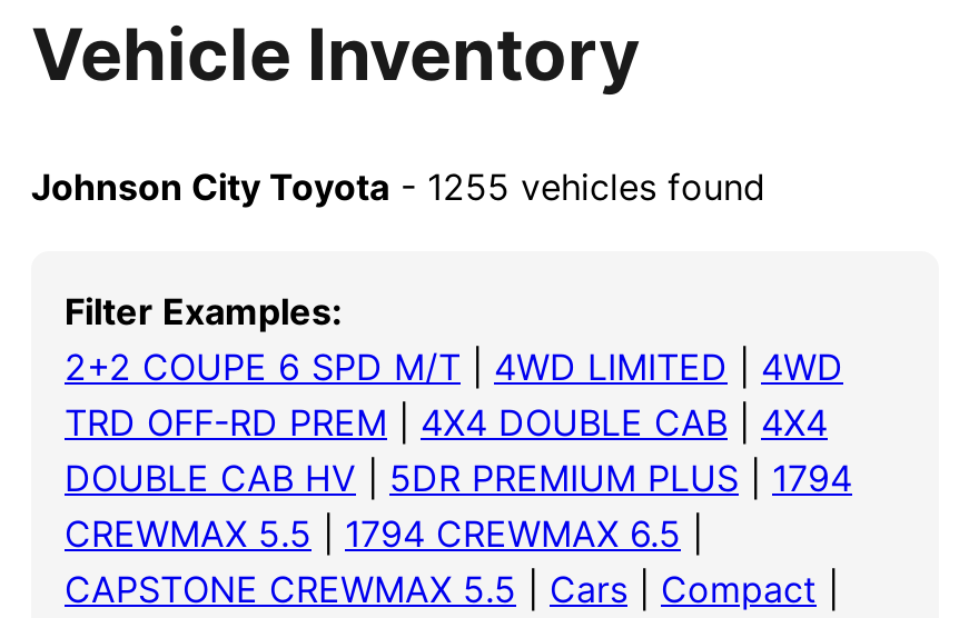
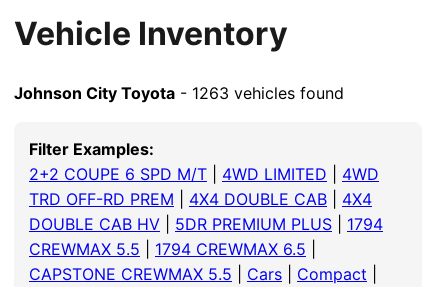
[31,164,765,209] Johnson City Toyota - 1255 vehicles found -> [14,83,344,103] Johnson City Toyota - 1263 vehicles found

